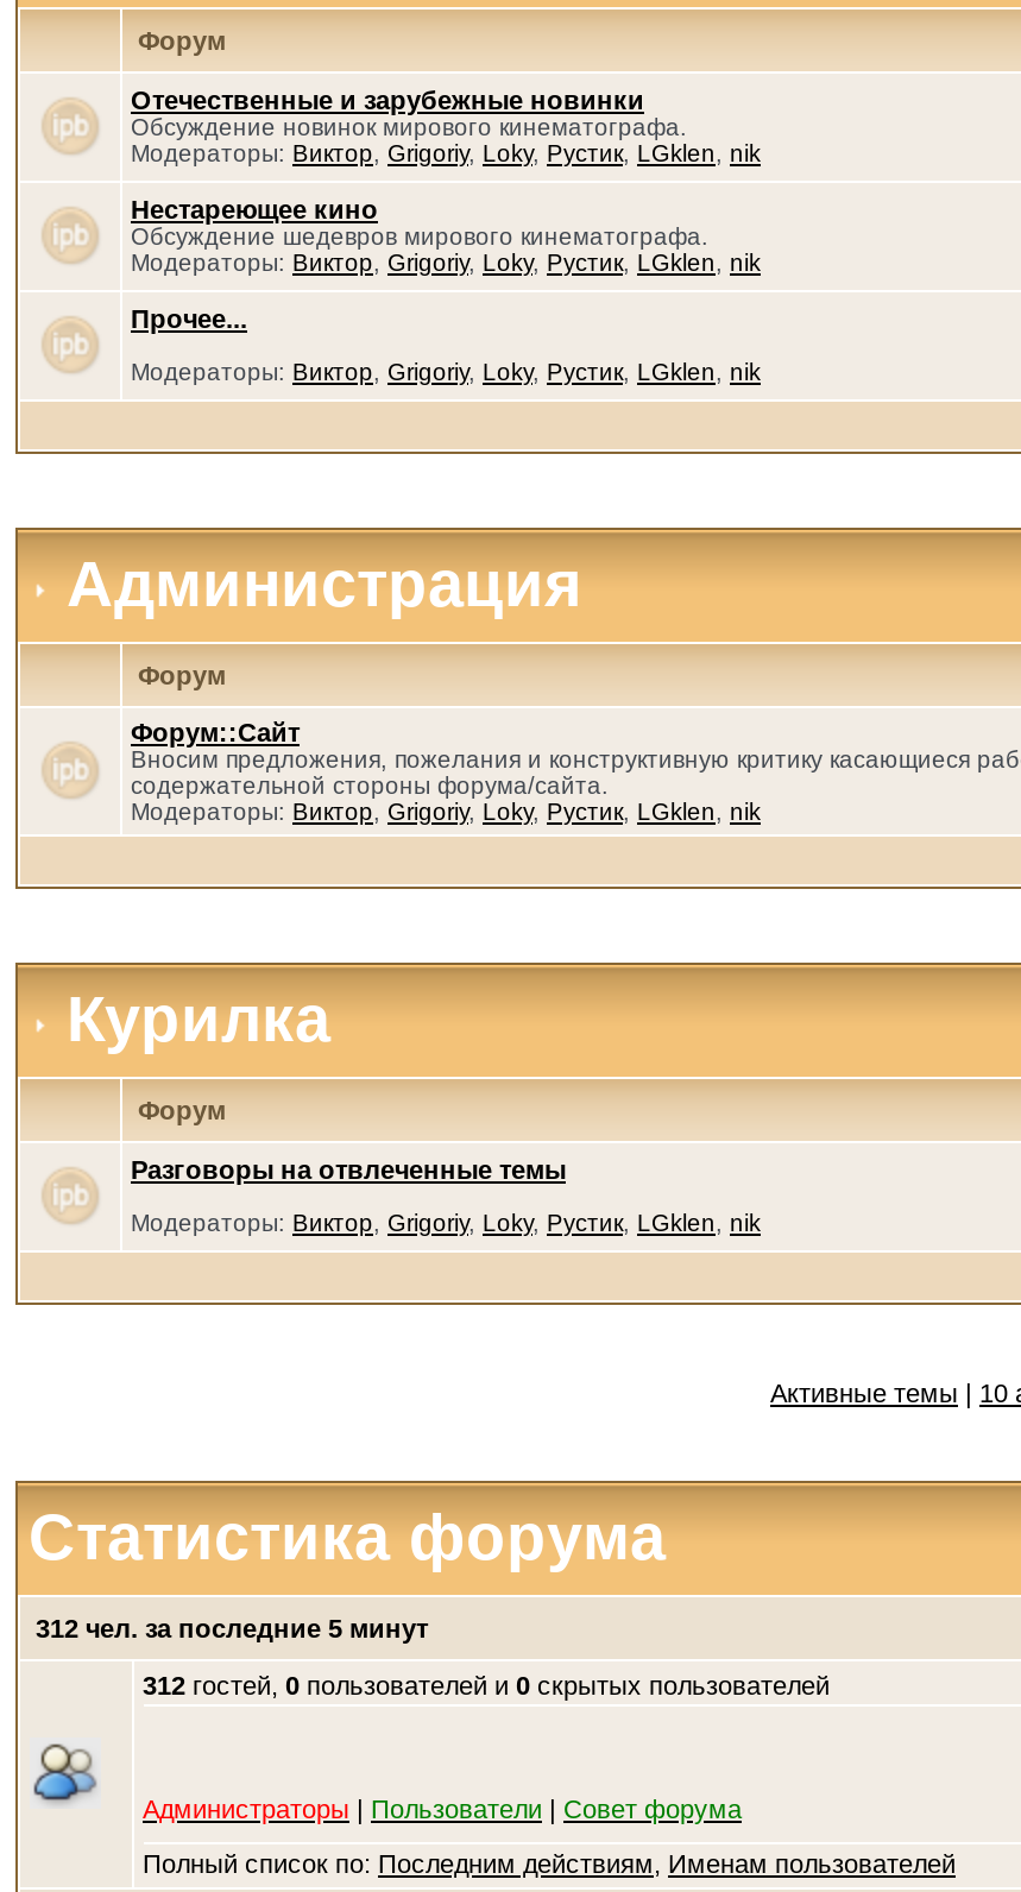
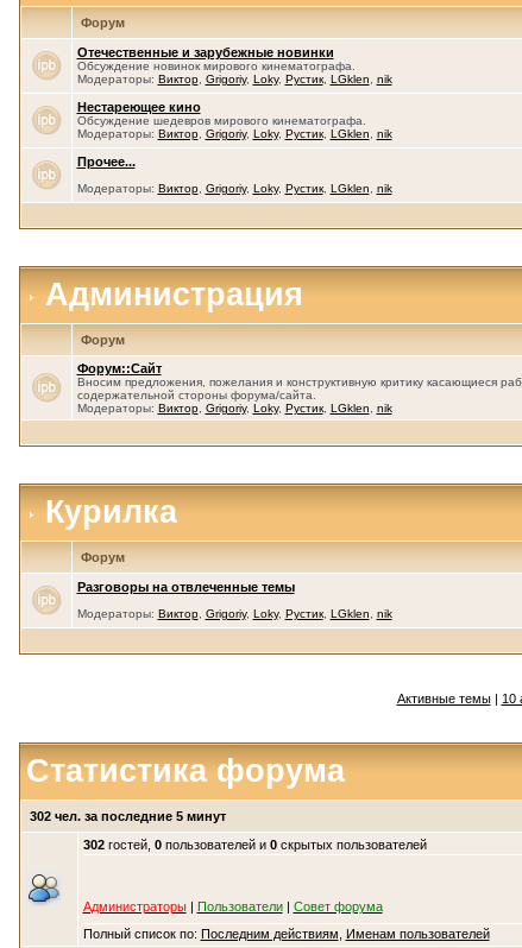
[36,1614,428,1642] 312 чел. за последние 5 минут -> [29,809,225,823] 302 чел. за последние 5 минут
[143,1671,830,1699] 312 гостей, 0 пользователей и 0 скрытых пользователей -> [83,838,426,852] 302 гостей, 0 пользователей и 0 скрытых пользователей

